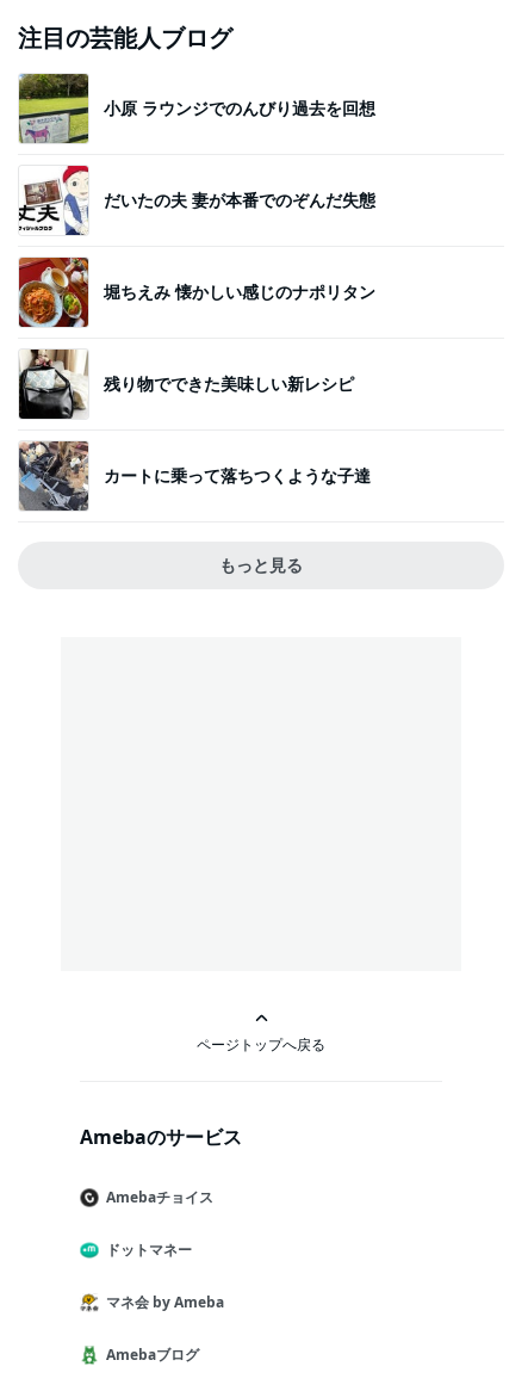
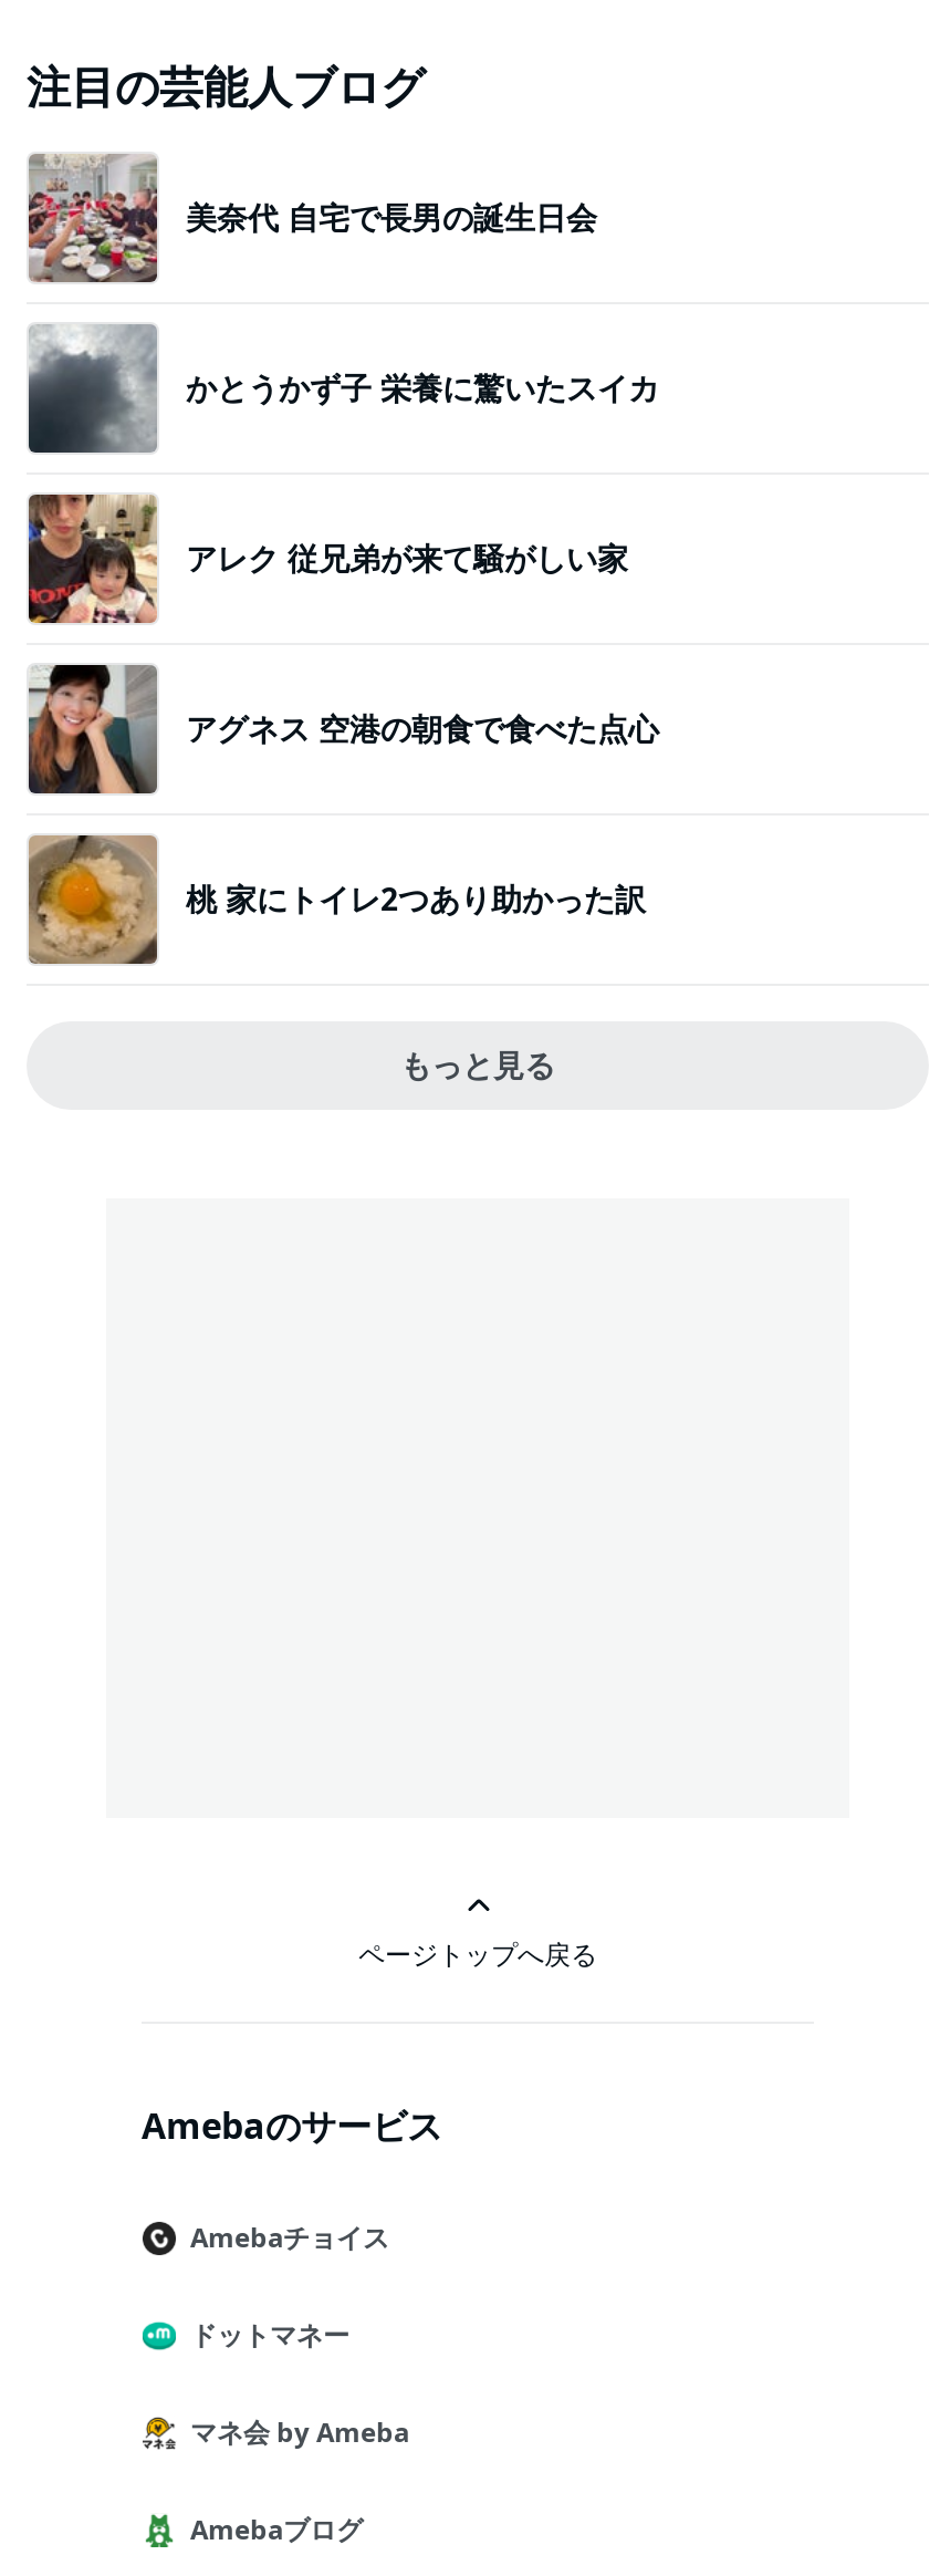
[18,73,375,144] [image] | 小原 ラウンジでのんびり過去を回想 -> [27,154,597,284] [image] | 美奈代 自宅で長男の誕生日会
[18,165,375,236] [image] | だいたの夫 妻が本番でのぞんだ失態 -> [27,322,659,455] [image] | かとうかず子 栄養に驚いたスイカ
[18,256,375,328] [image] | 堀ちえみ 懐かしい感じのナポリタン -> [27,492,628,625] [image] | アレク 従兄弟が来て騒がしい家
[18,348,354,420] [image] | 残り物でできた美味しい新レシピ -> [27,663,659,796] [image] | アグネス 空港の朝食で食べた点心
[18,441,371,512] [image] | カートに乗って落ちつくような子達 -> [27,835,646,966] [image] | 桃 家にトイレ2つあり助かった訳

